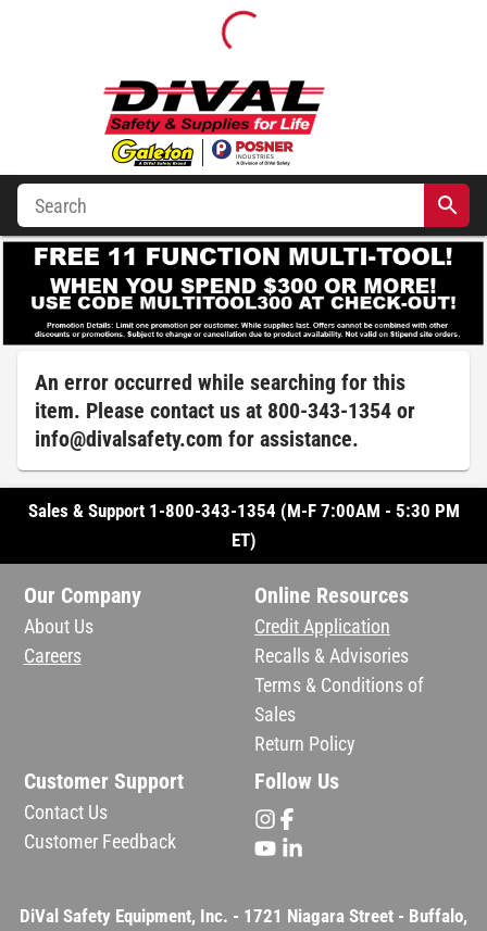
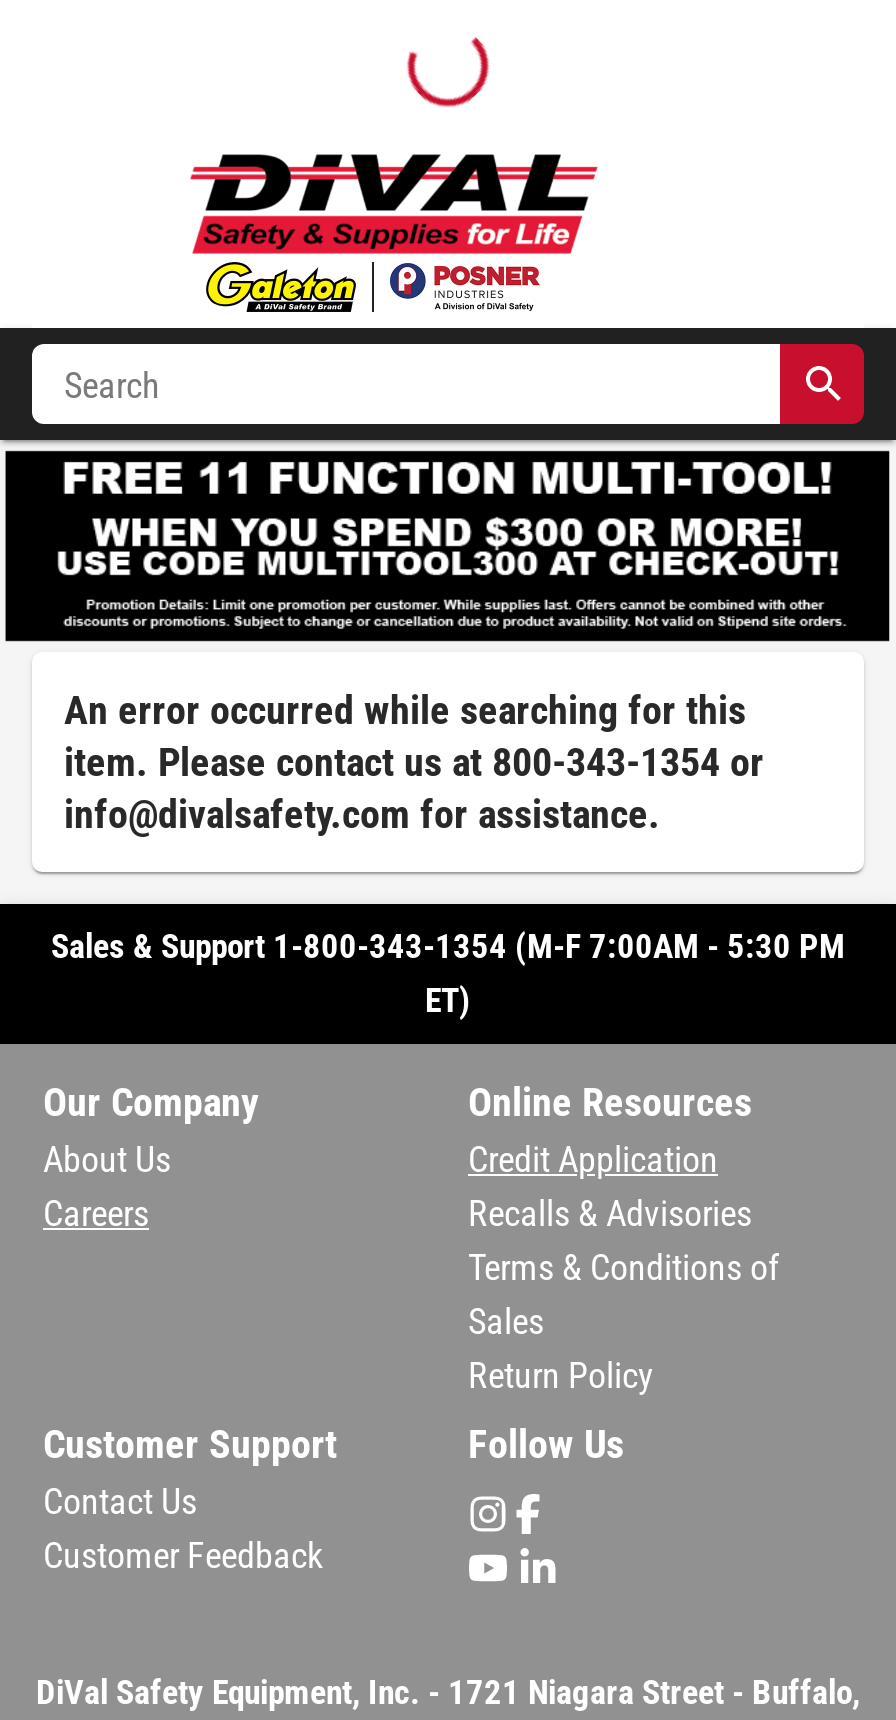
[223,10,265,54] [image] -> [412,26,490,108] [image]

